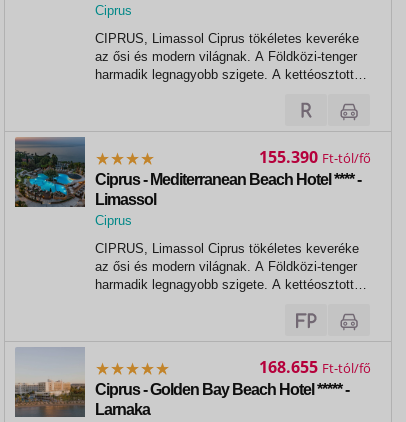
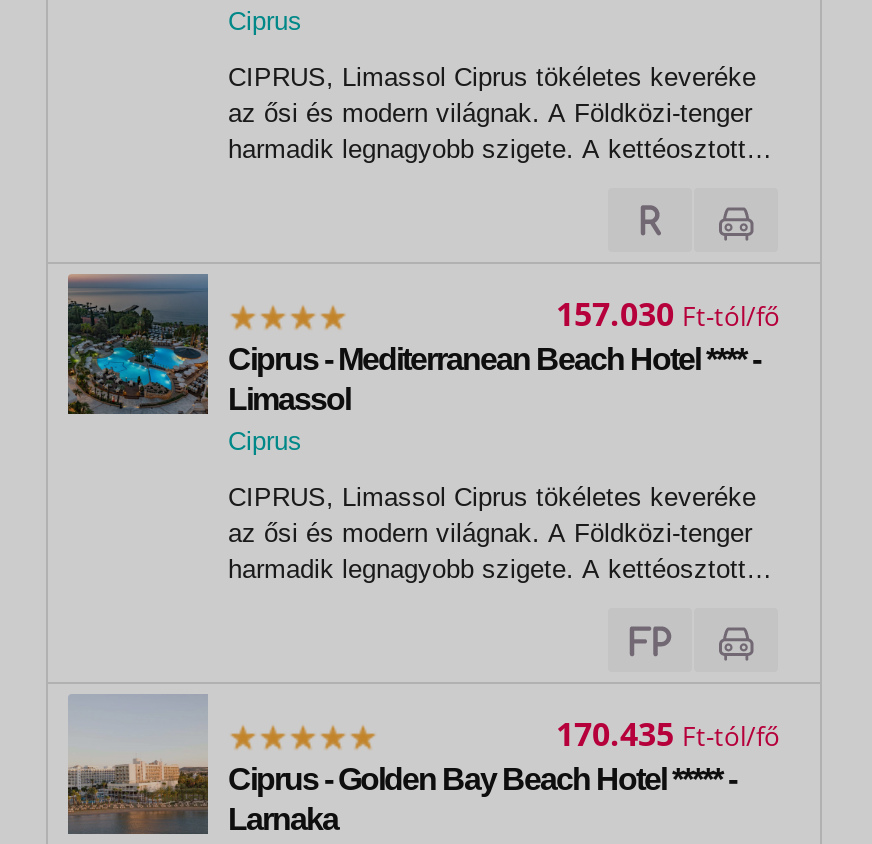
[259,146,334,168] 155.390 Ft -> [556,292,706,336] 157.030 Ft
[259,356,334,378] 168.655 Ft -> [556,712,706,756] 170.435 Ft

